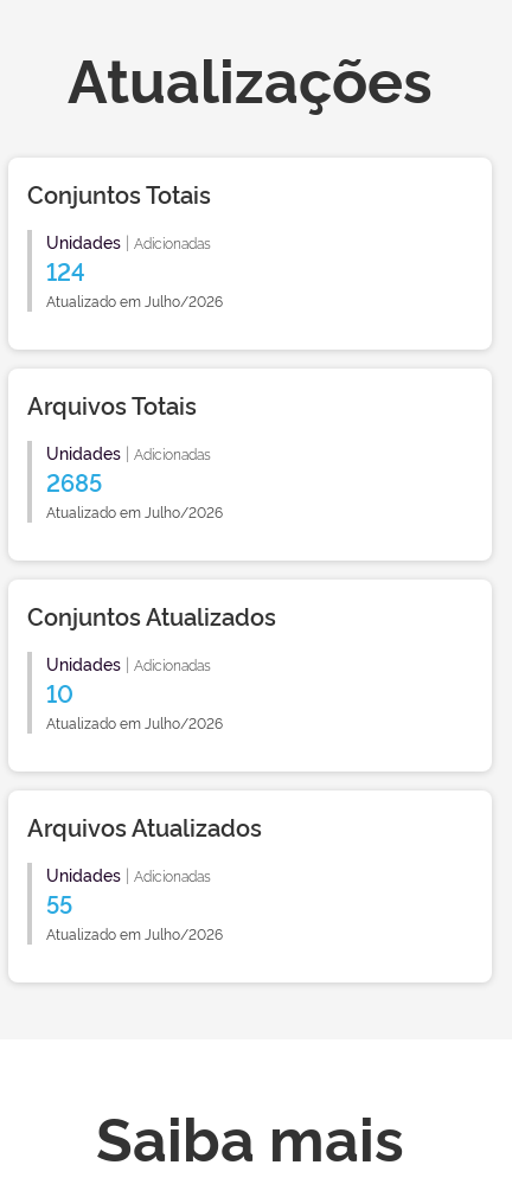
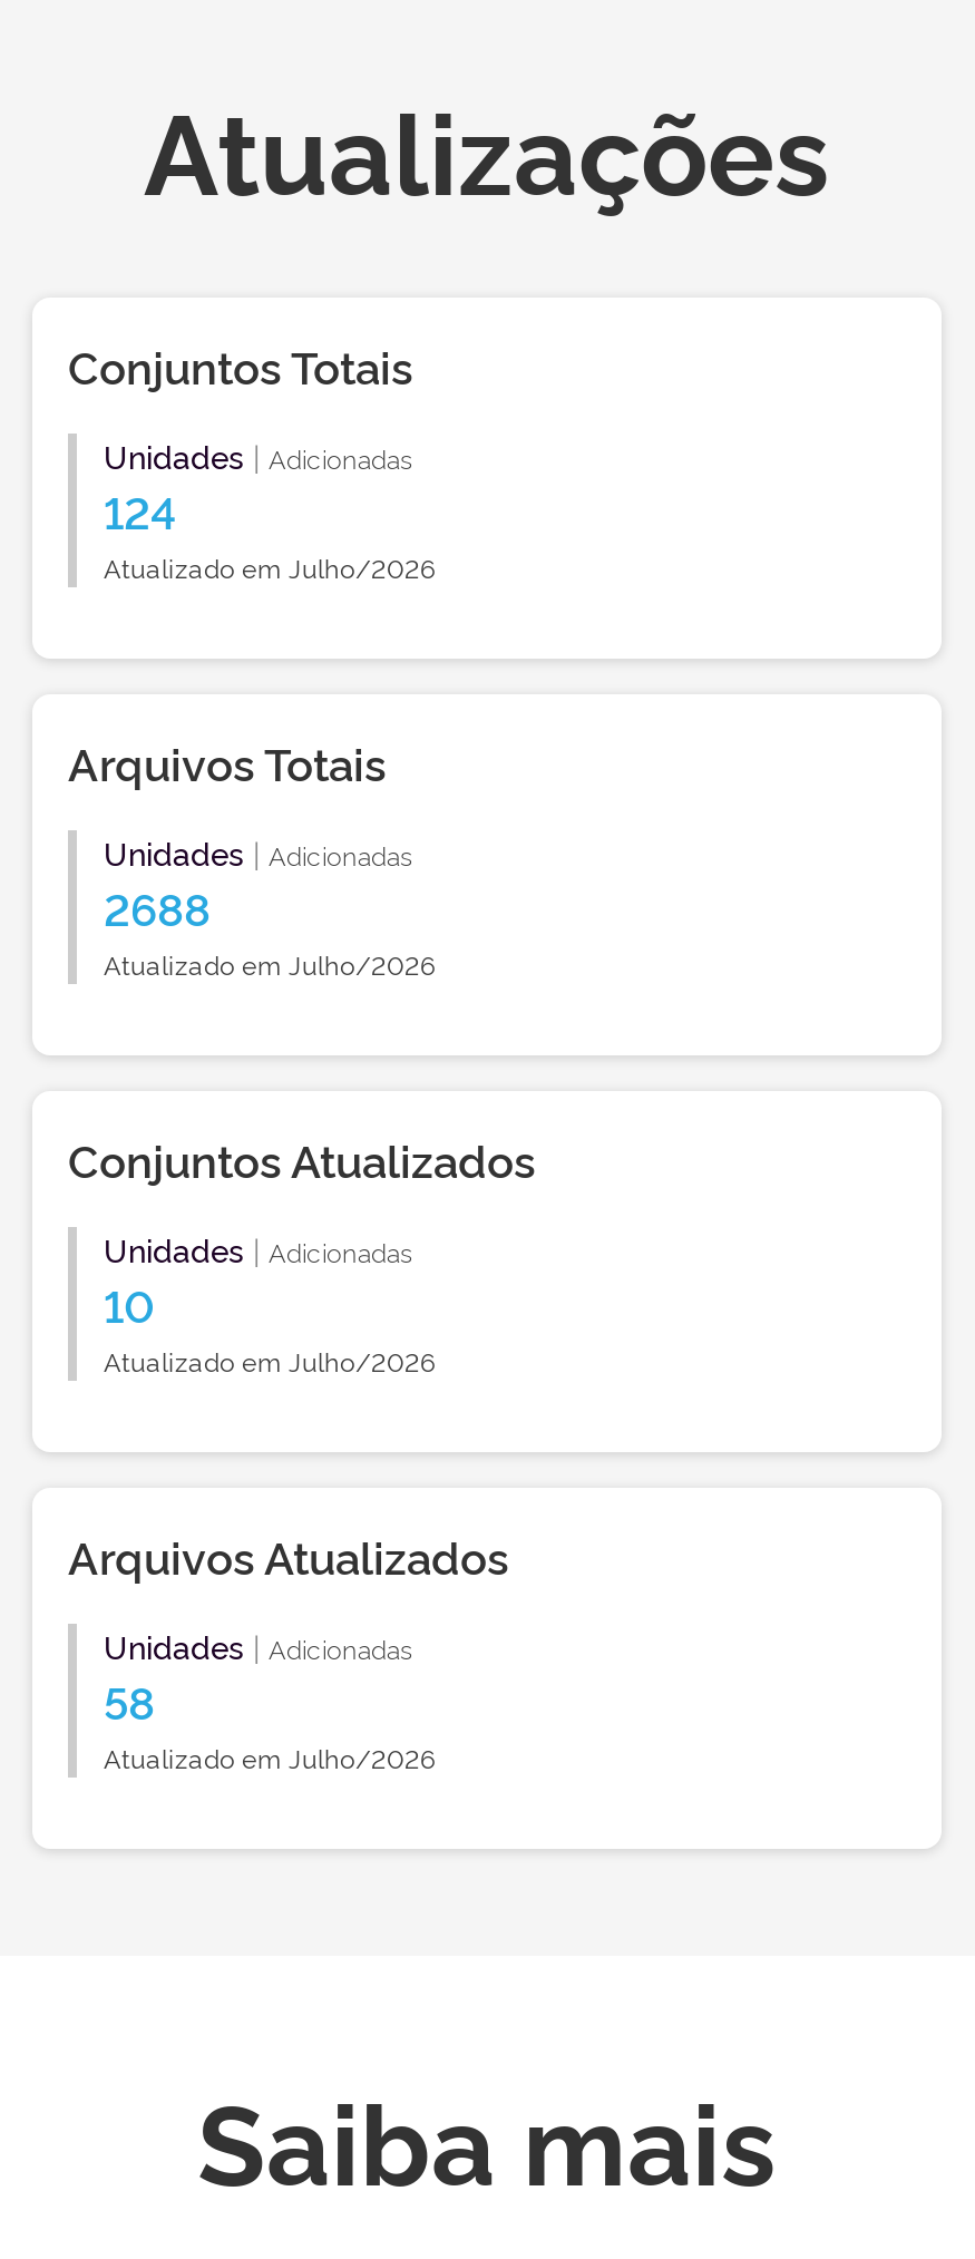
[46,464,102,497] 2685 -> [104,874,211,936] 2688
[46,886,72,919] 55 -> [104,1667,155,1730] 58

